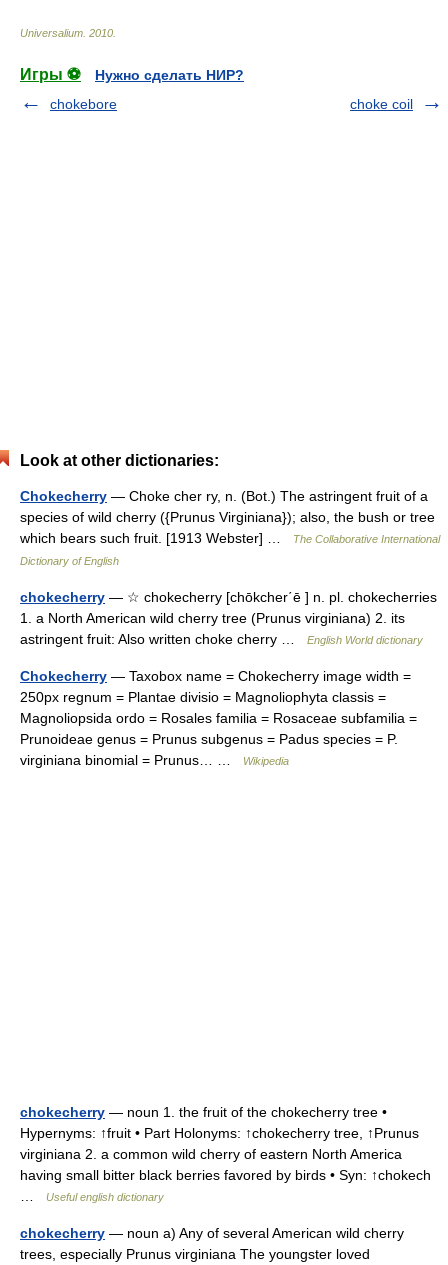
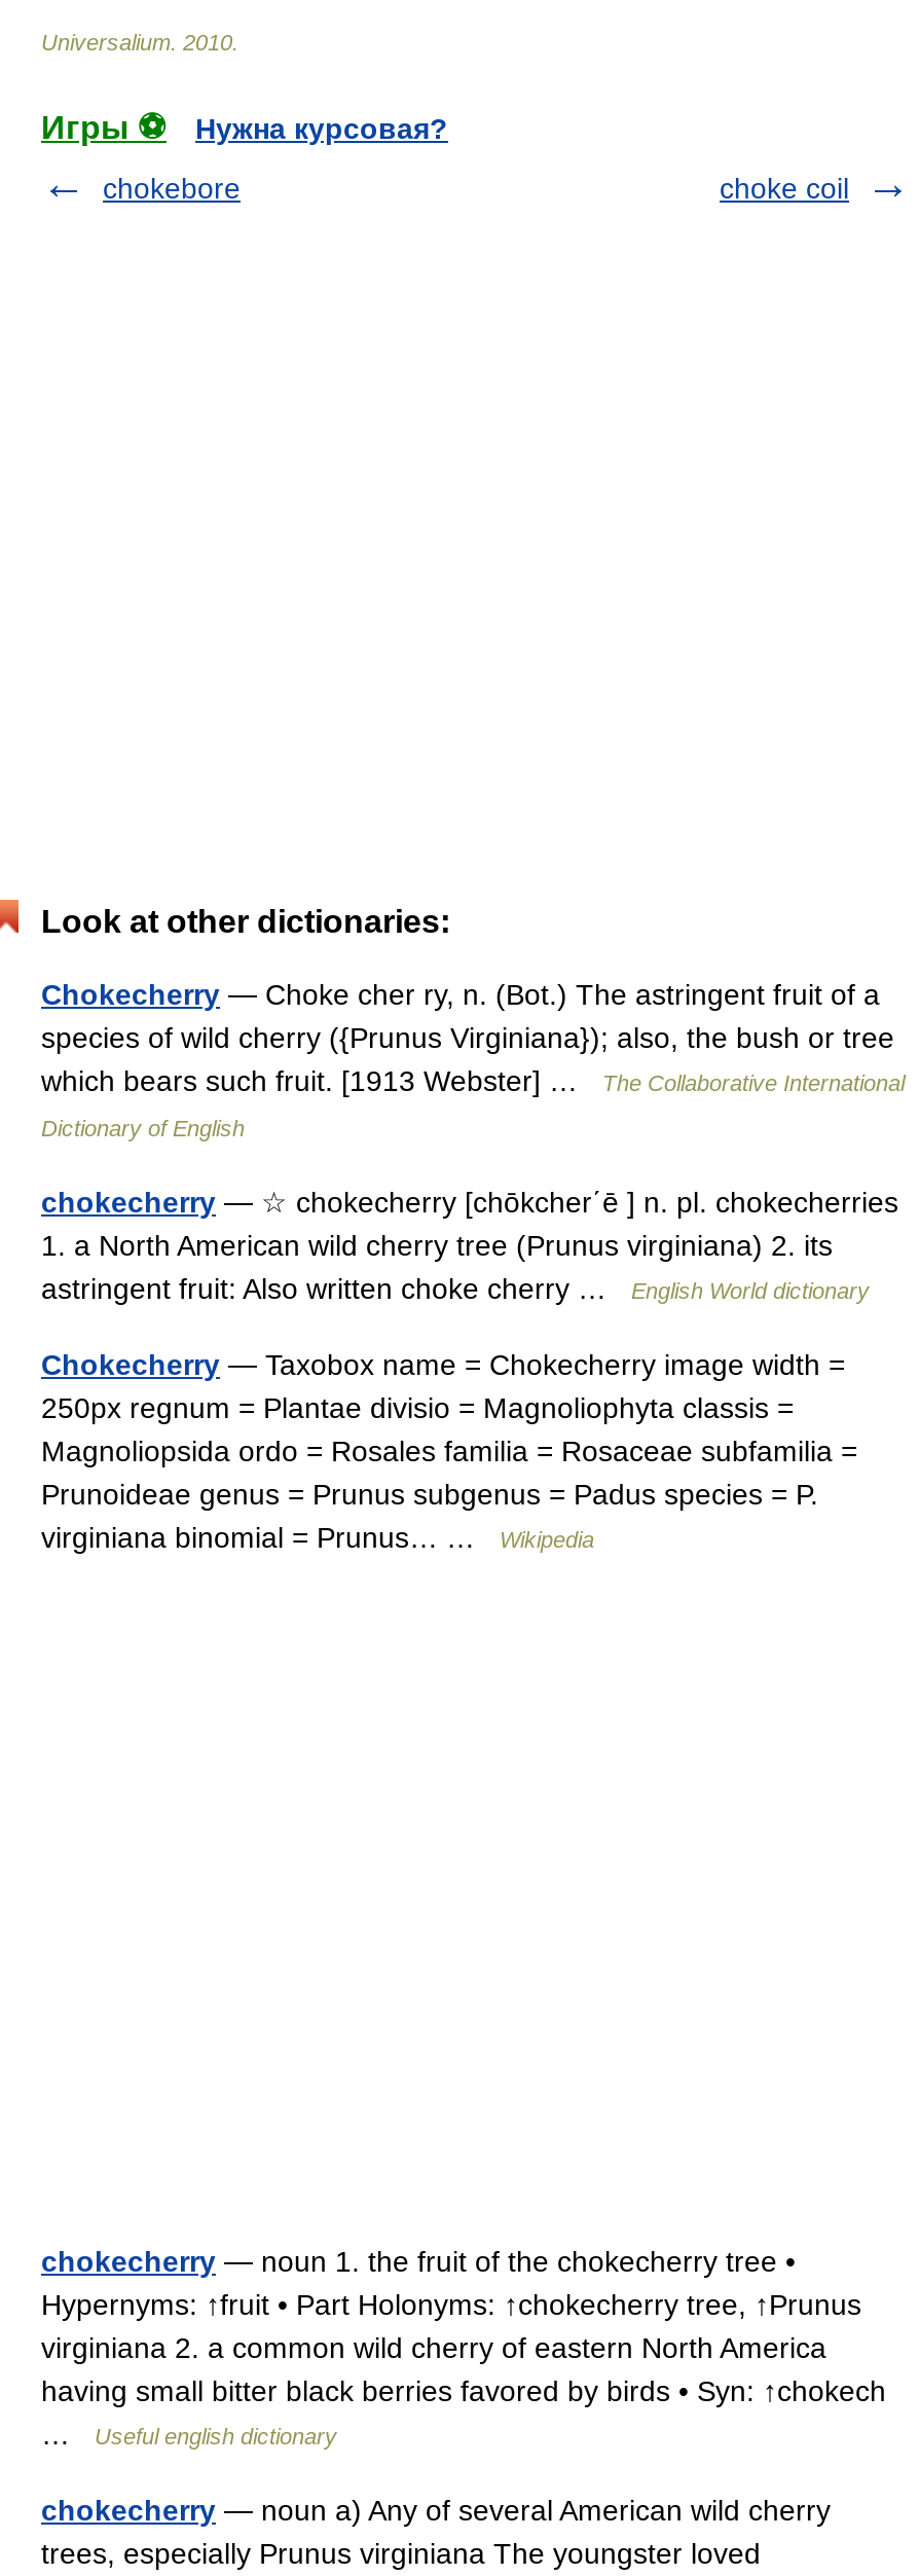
[95,67,244,83] Нужно сделать НИР? -> [195,112,448,145] Нужна курсовая?

